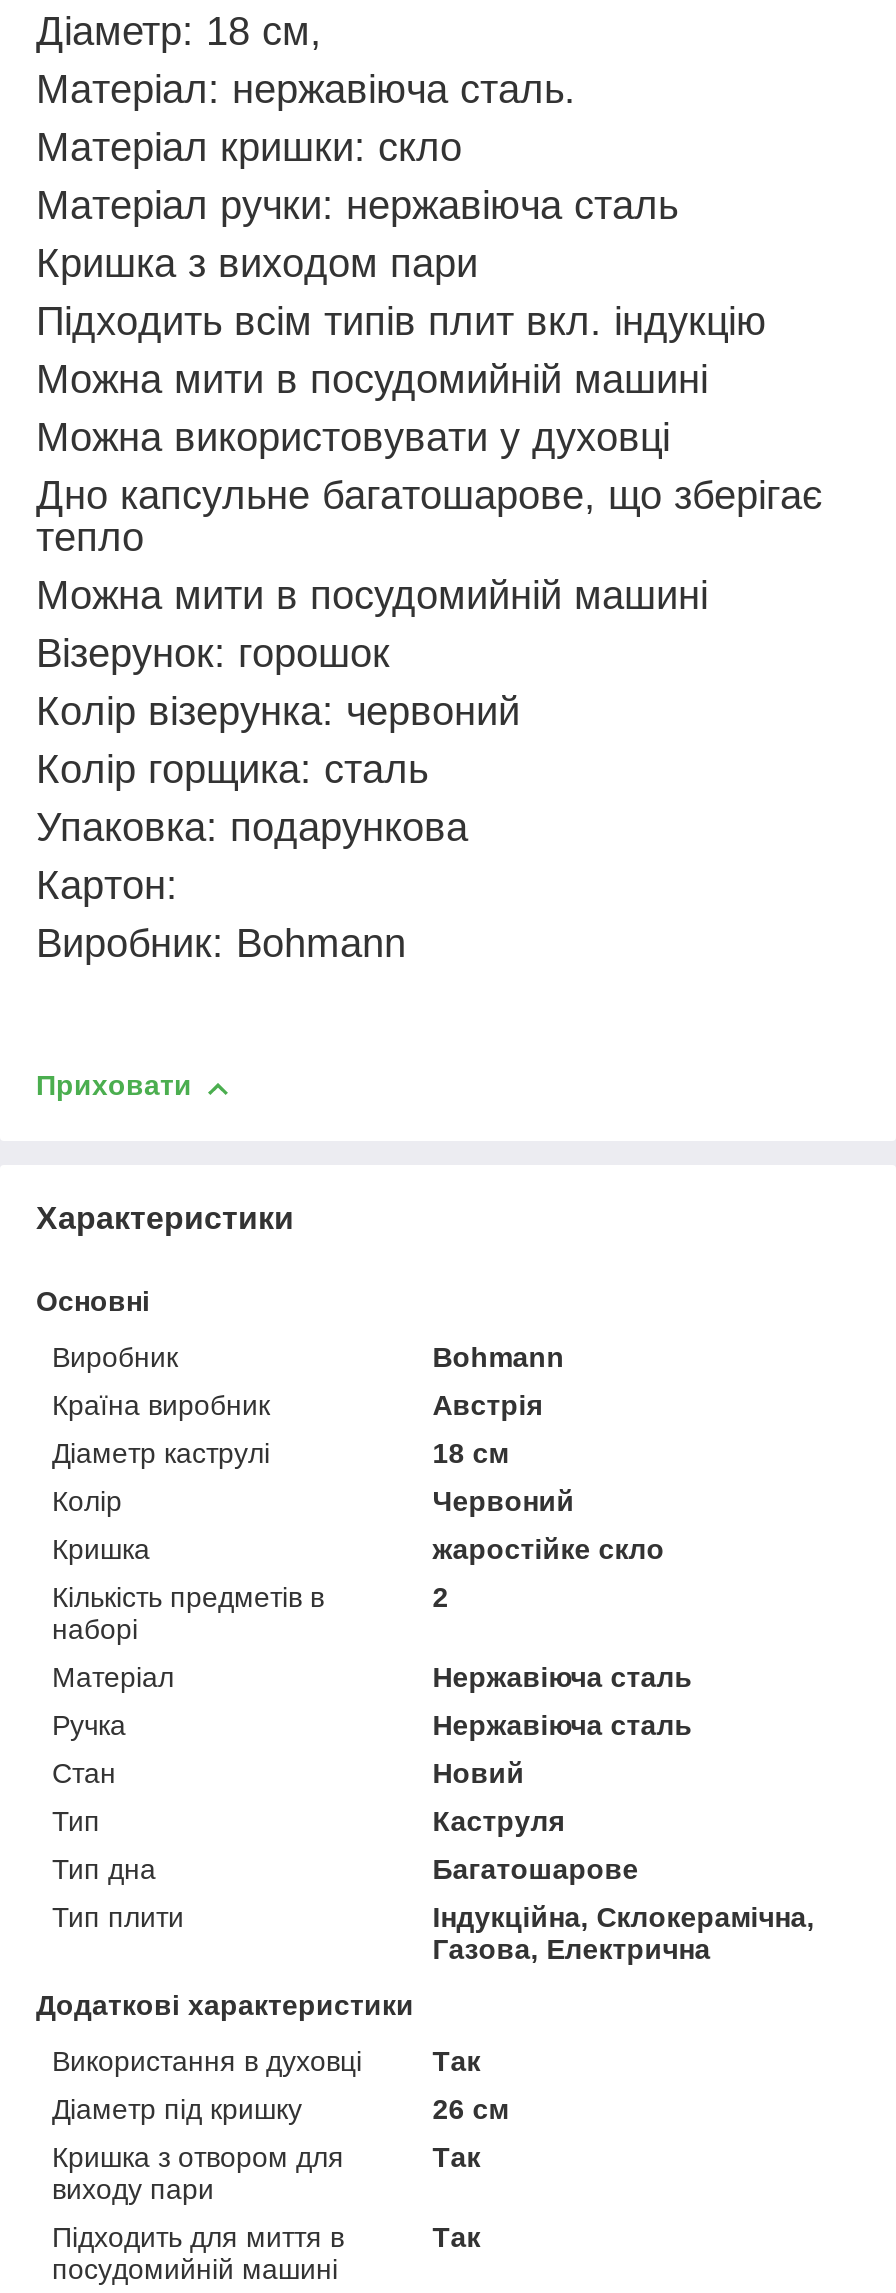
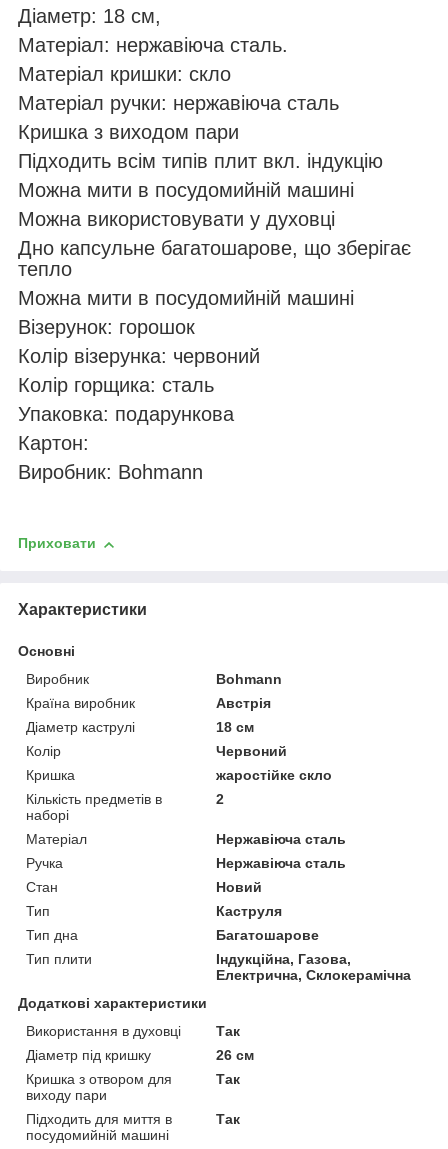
[432,1901,814,1965] Індукційна, Склокерамічна, | Газова, Електрична -> [216,951,411,983] Індукційна, Газова, | Електрична, Склокерамічна

